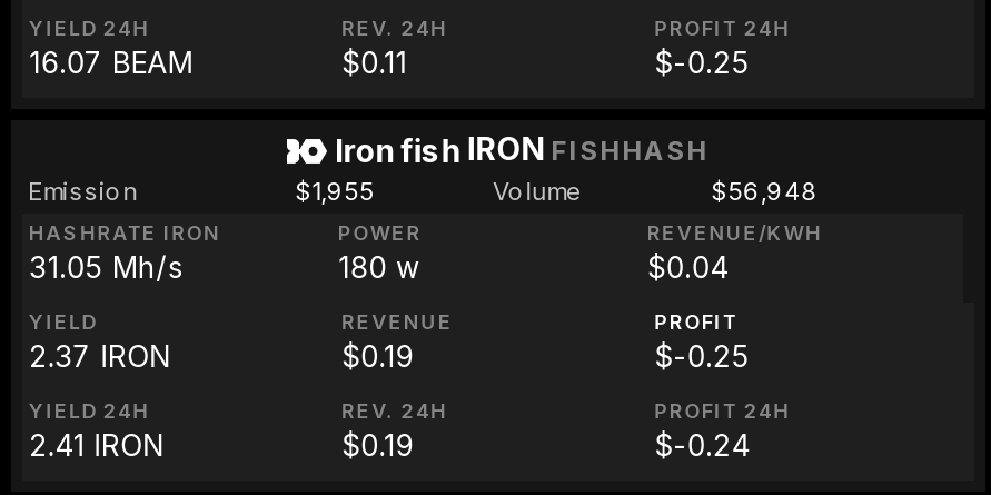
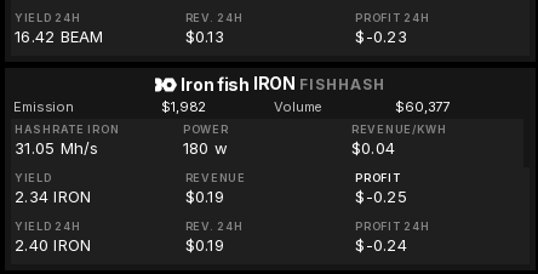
[29,44,193,80] 16.07 BEAM -> [15,27,104,46] 16.42 BEAM
[342,44,407,80] $0.11 -> [185,27,224,46] $0.13
[655,44,749,80] $-0.25 -> [355,27,407,46] $-0.23
[295,176,374,207] $1,955 -> [162,98,206,115] $1,982
[711,176,819,207] $56,948 -> [396,98,450,115] $60,377
[29,338,170,374] 2.37 IRON -> [15,187,91,206] 2.34 IRON
[29,427,163,463] 2.41 IRON -> [15,235,91,255] 2.40 IRON

